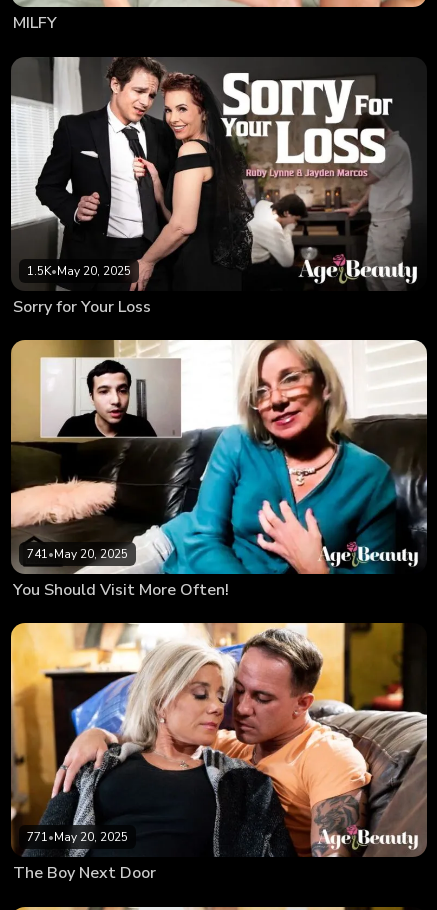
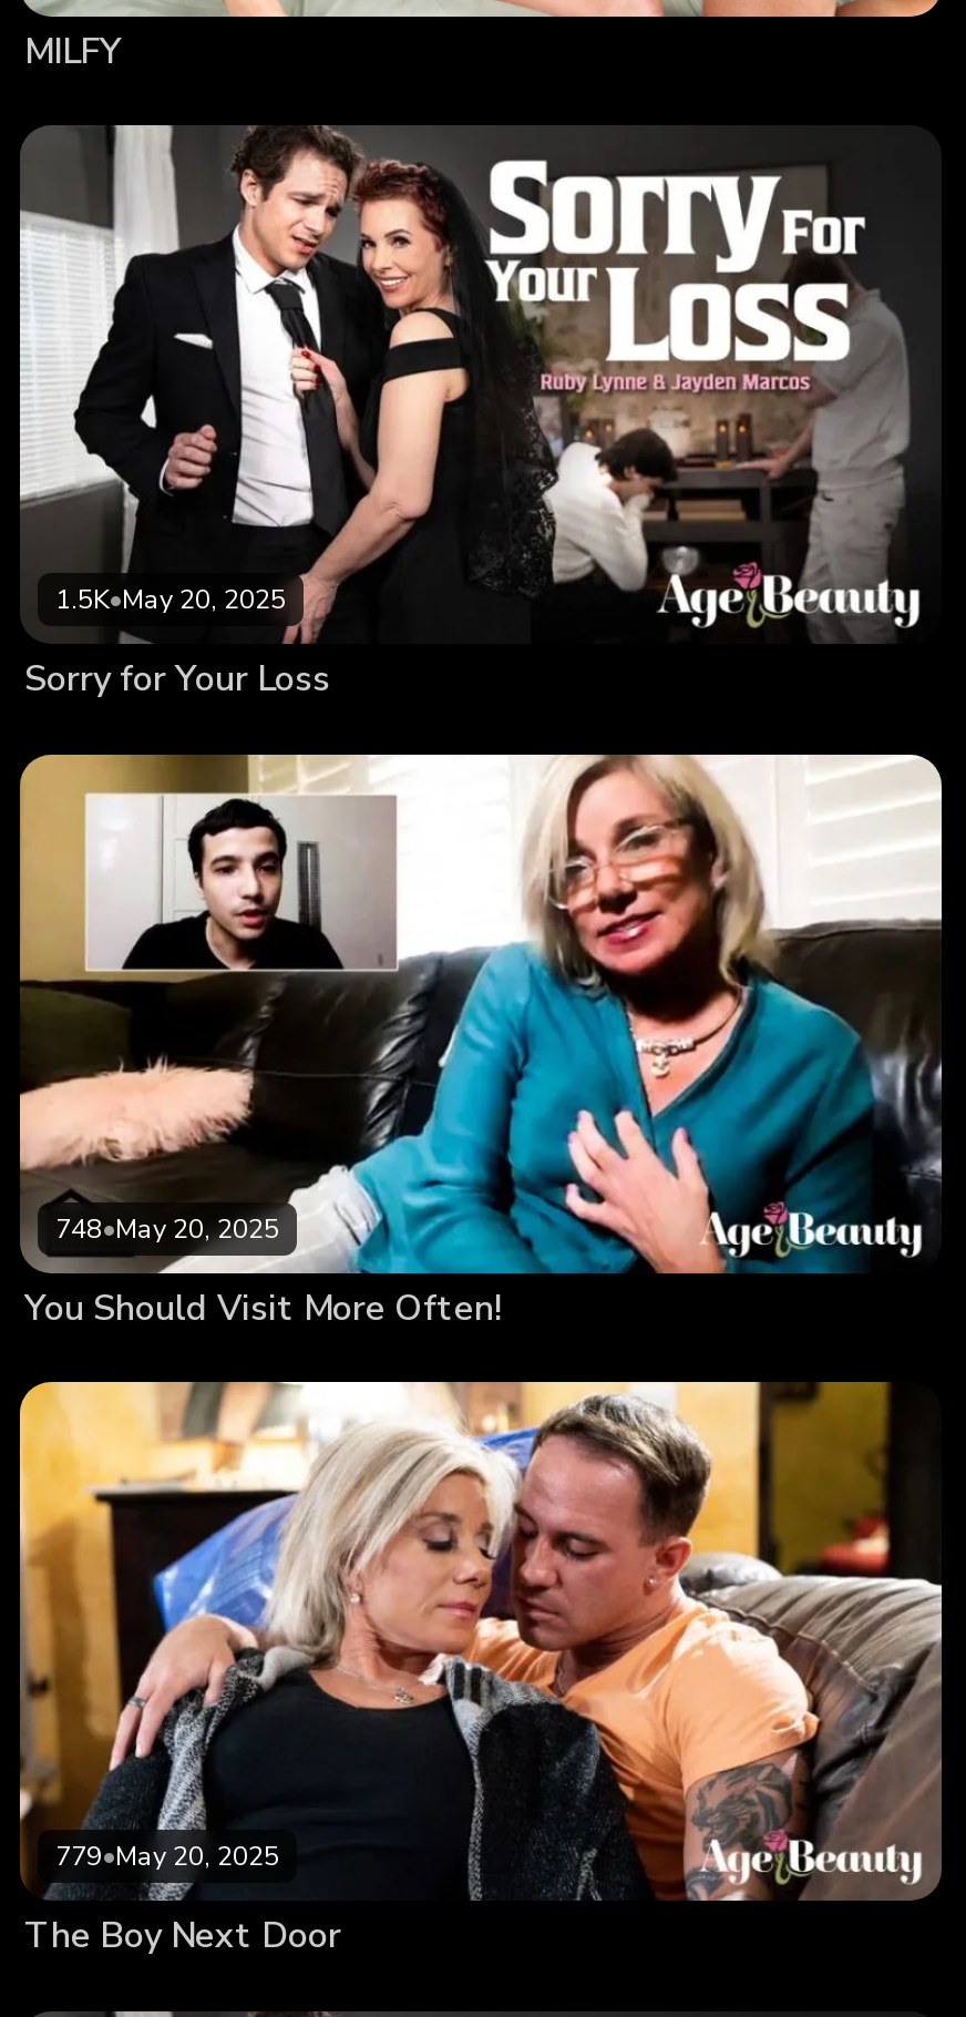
[27,546,128,562] 741•May 20, 2025 -> [55,1210,279,1246] 748•May 20, 2025
[27,829,128,845] 771•May 20, 2025 -> [55,1839,279,1874] 779•May 20, 2025

